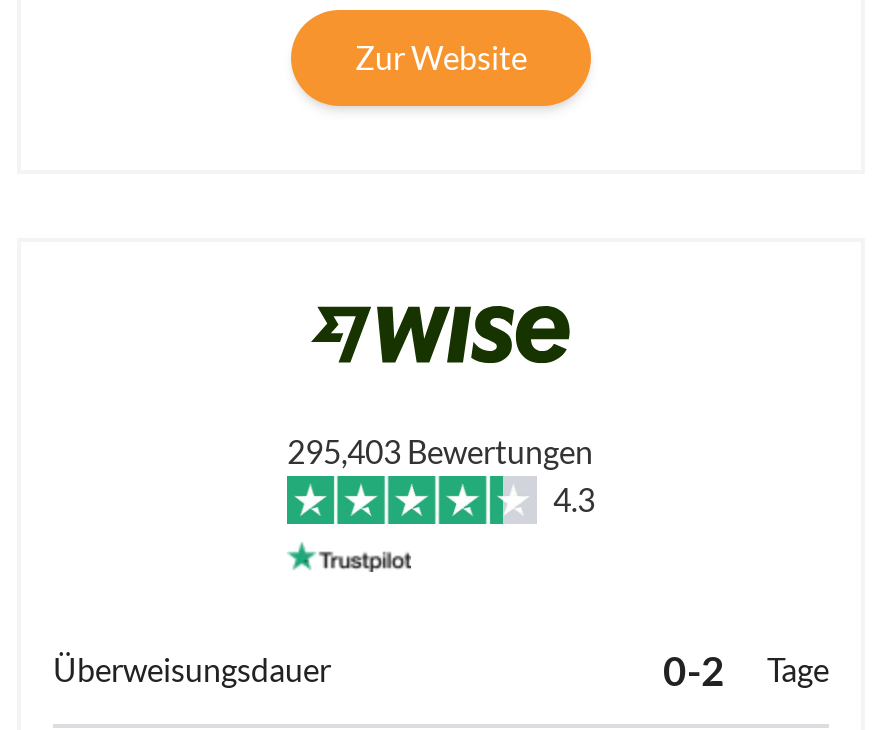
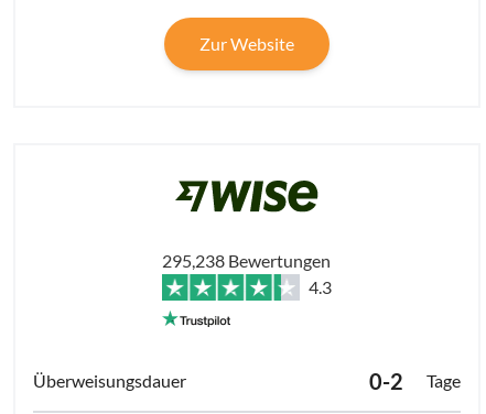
[287,432,593,470] 295,403 Bewertungen -> [162,250,331,271] 295,238 Bewertungen

